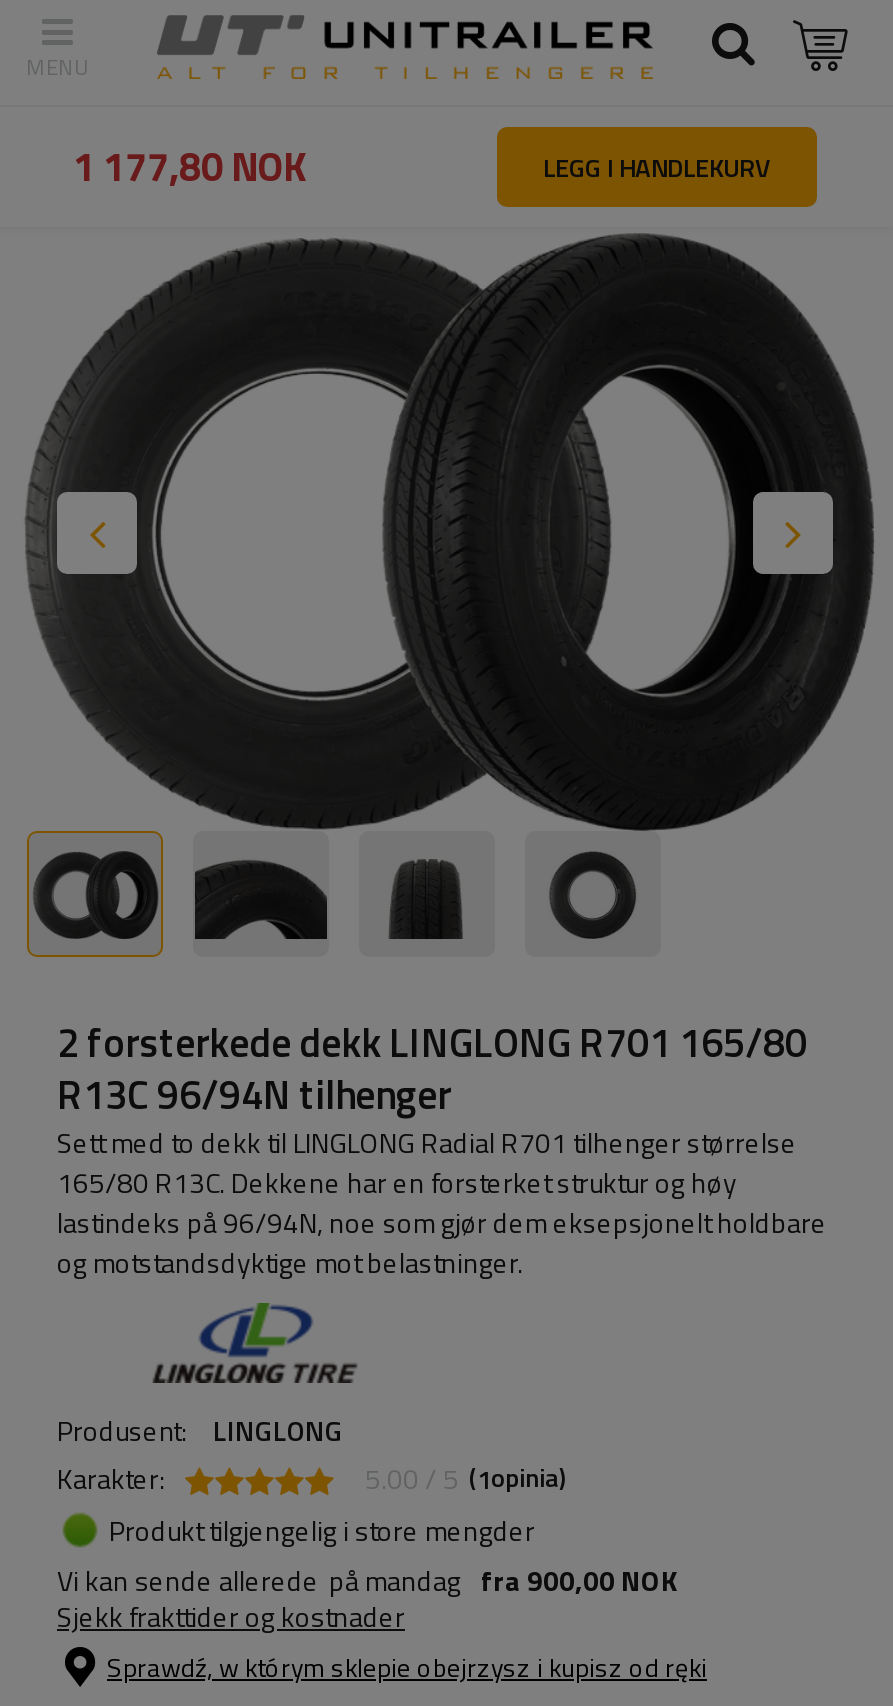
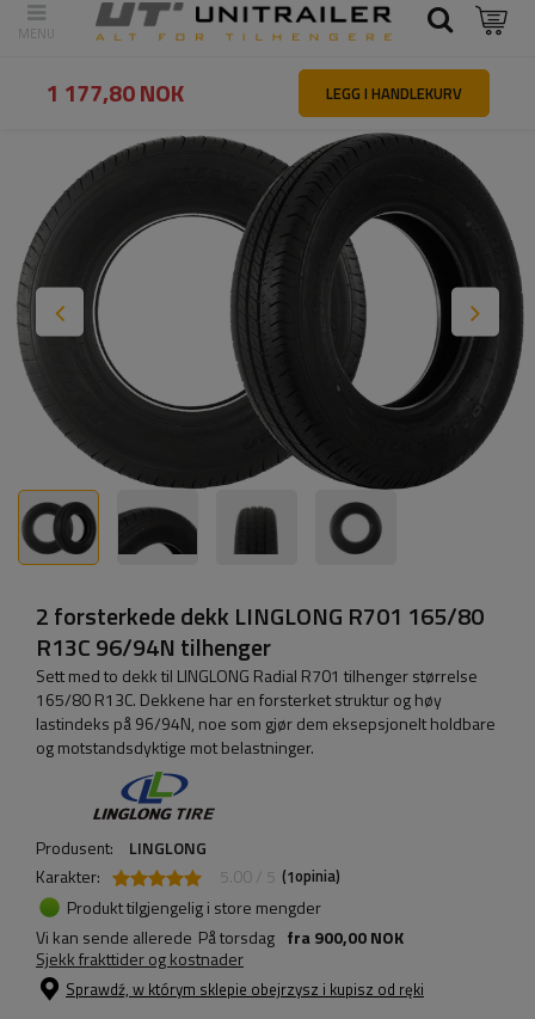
[57,1559,677,1601] Vi kan sende allerede på mandag fra 900,00 NOK -> [36,925,404,950] Vi kan sende allerede På torsdag fra 900,00 NOK

